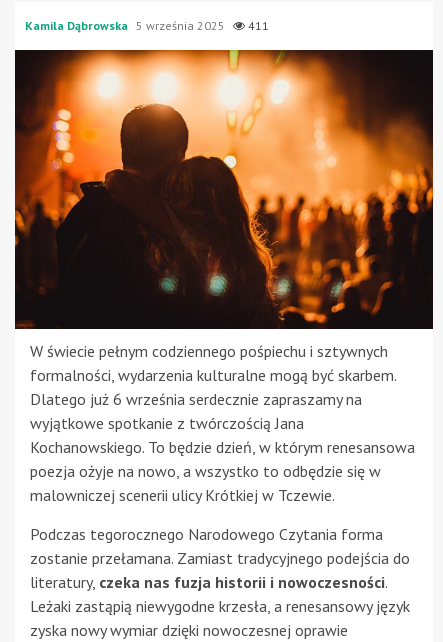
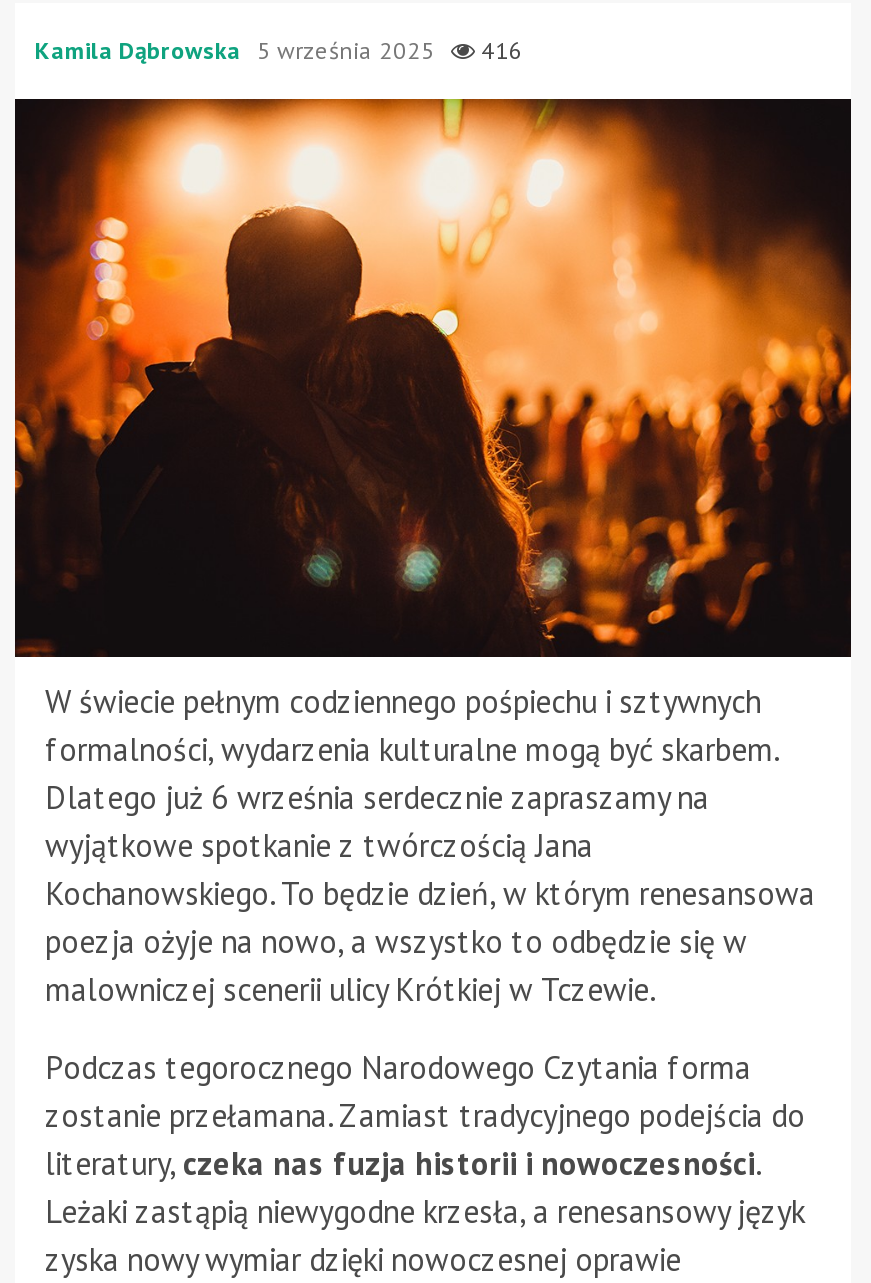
[25,18,269,33] Kamila Dąbrowska 5 września 2025 411 -> [35,35,523,65] Kamila Dąbrowska 5 września 2025 416

